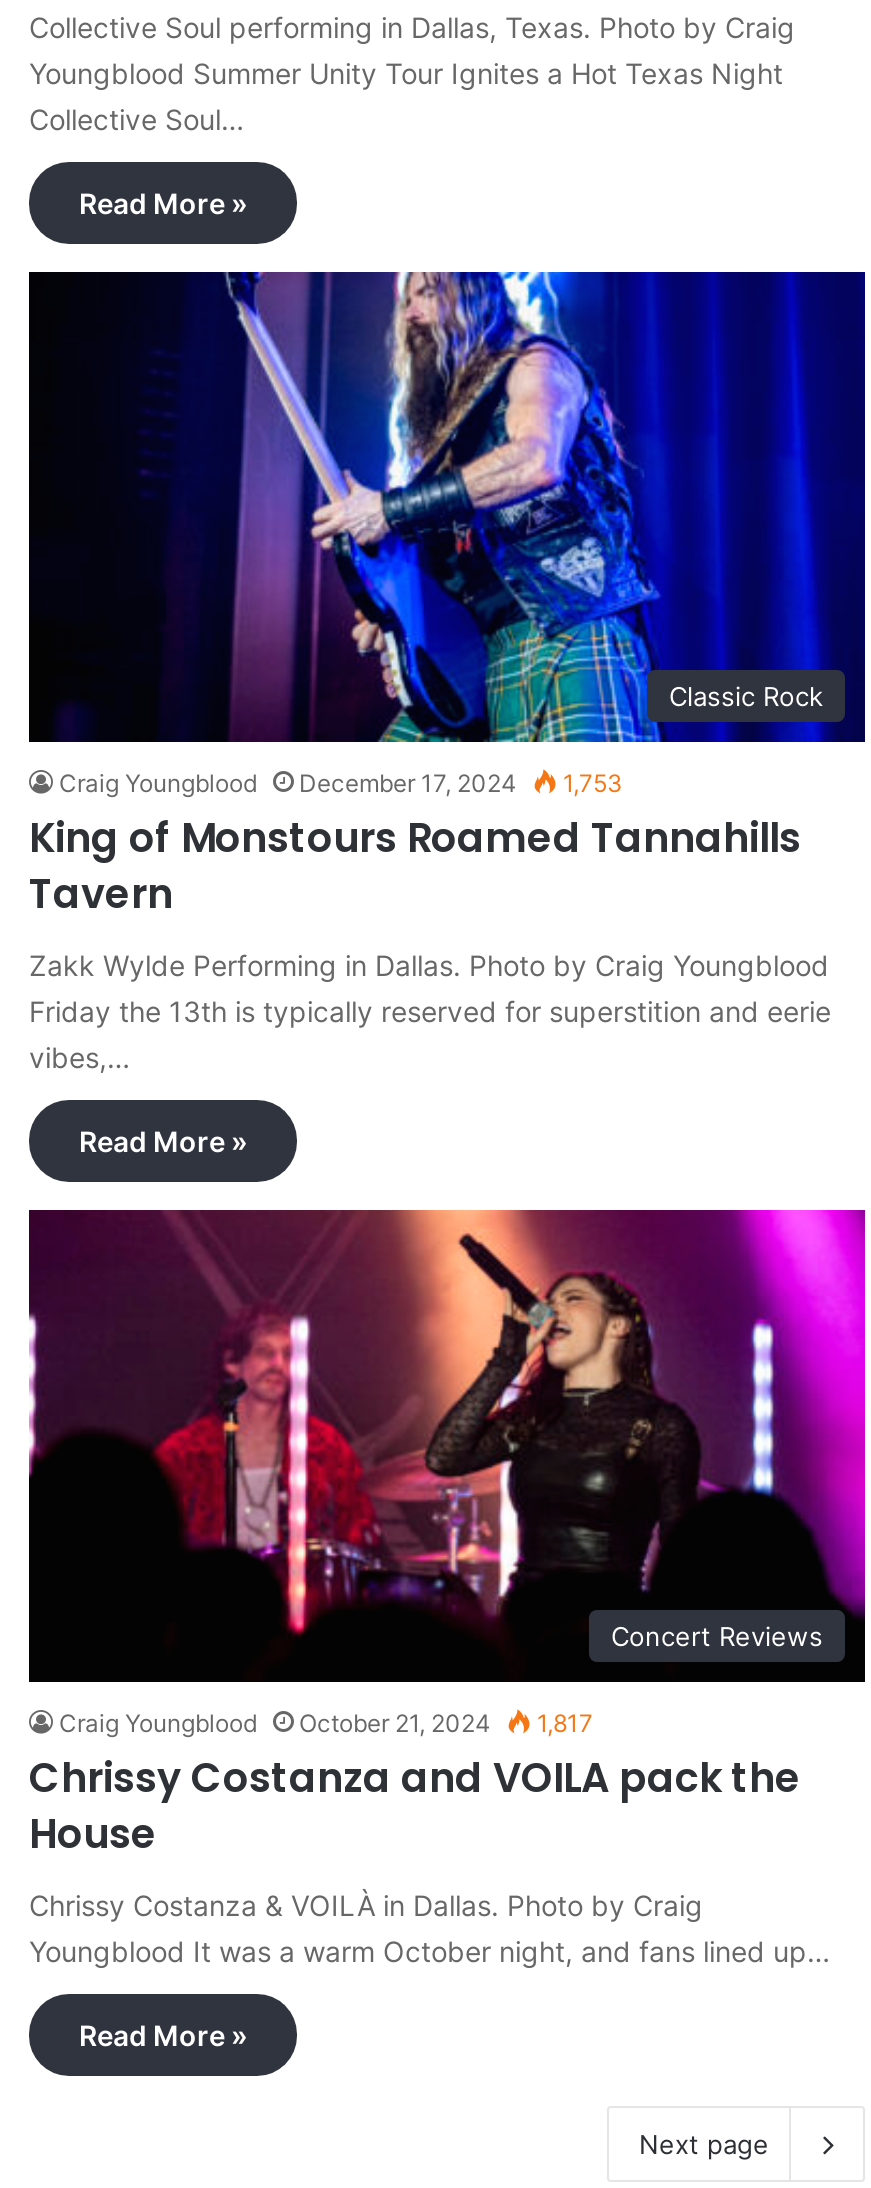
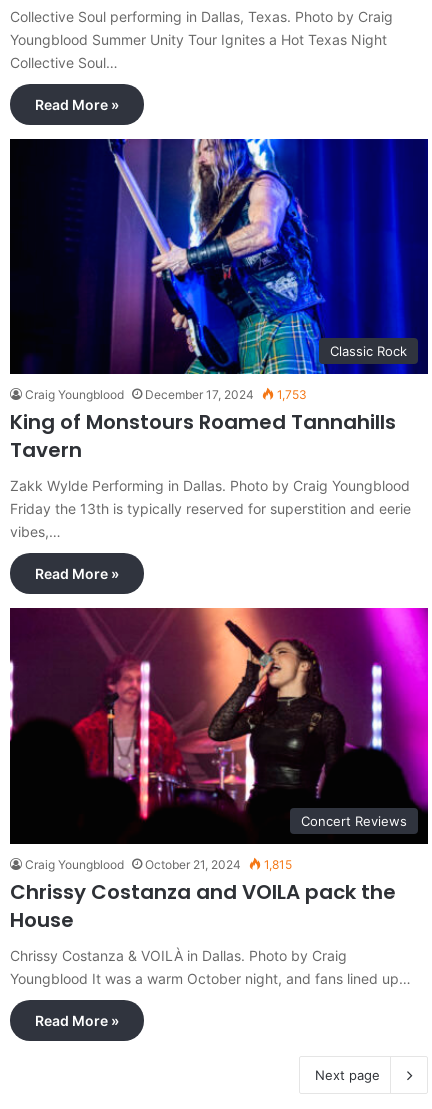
[59,1708,593,1738] Craig Youngblood October 21, 2024 1,817 -> [25,857,292,872] Craig Youngblood October 21, 2024 1,815

